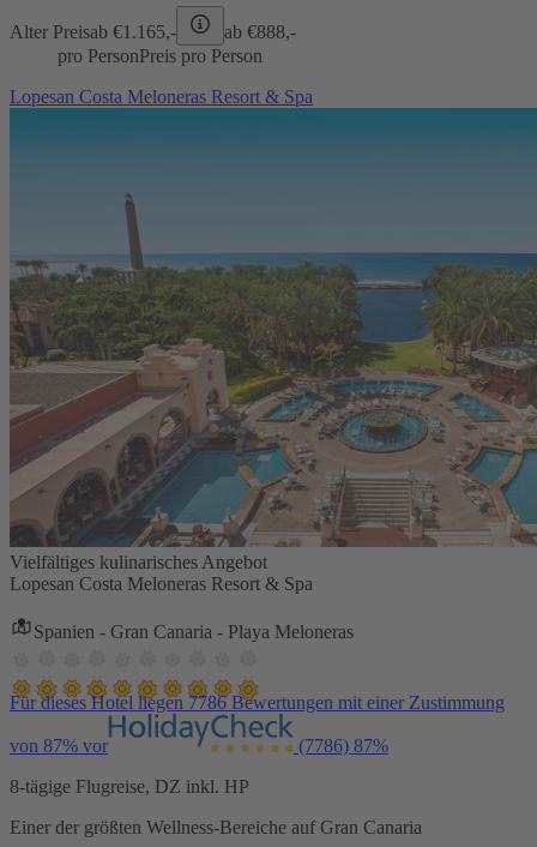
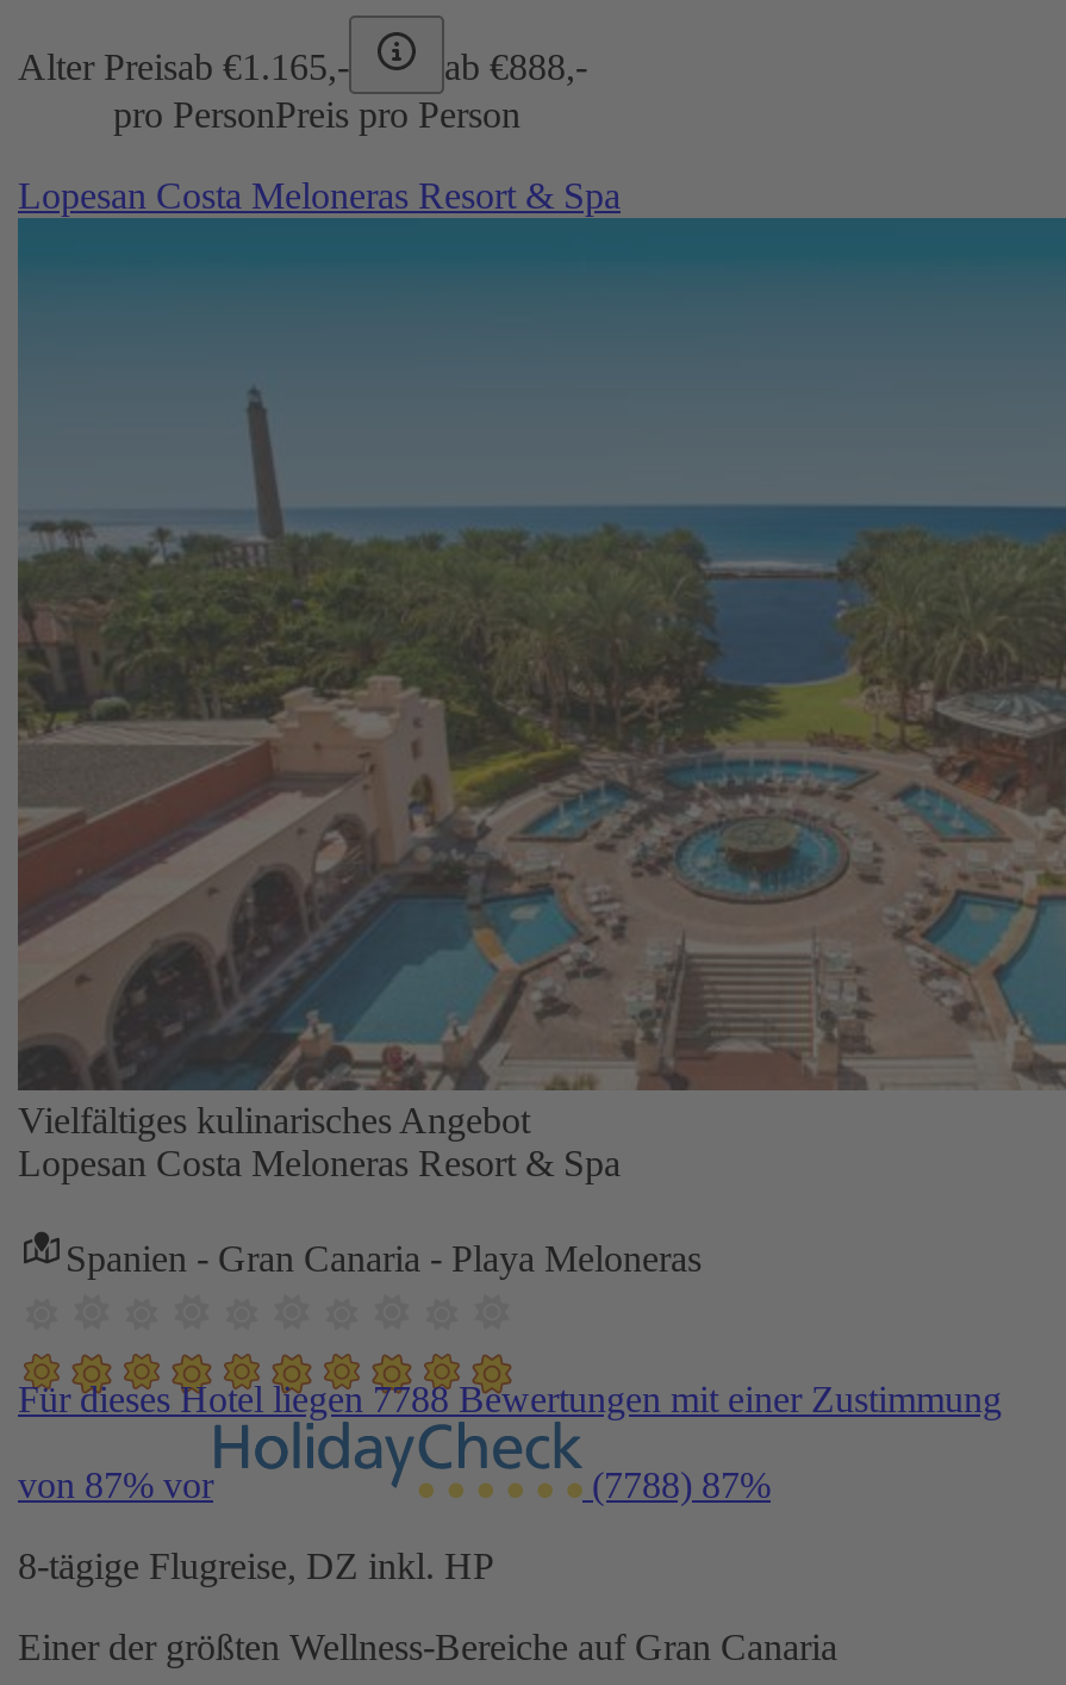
[10,692,505,712] Für dieses Hotel liegen 7786 Bewertungen mit einer Zustimmung -> [18,1378,1002,1418] Für dieses Hotel liegen 7788 Bewertungen mit einer Zustimmung
[294,735,388,755] (7786) 87% -> [582,1463,771,1504] (7788) 87%

